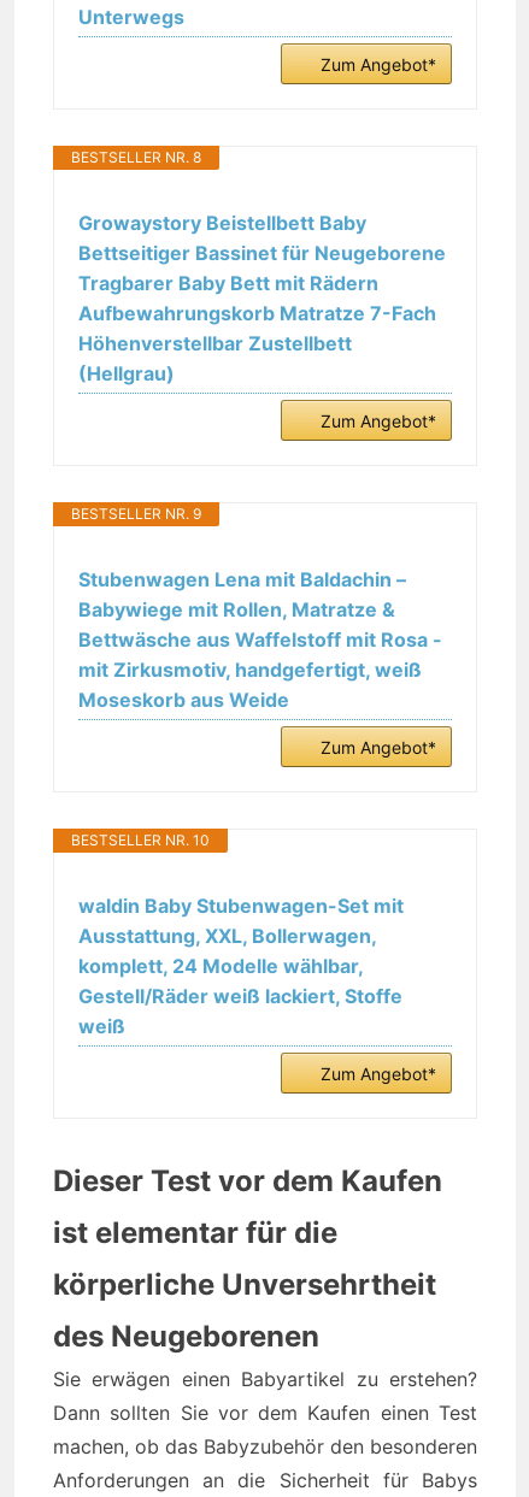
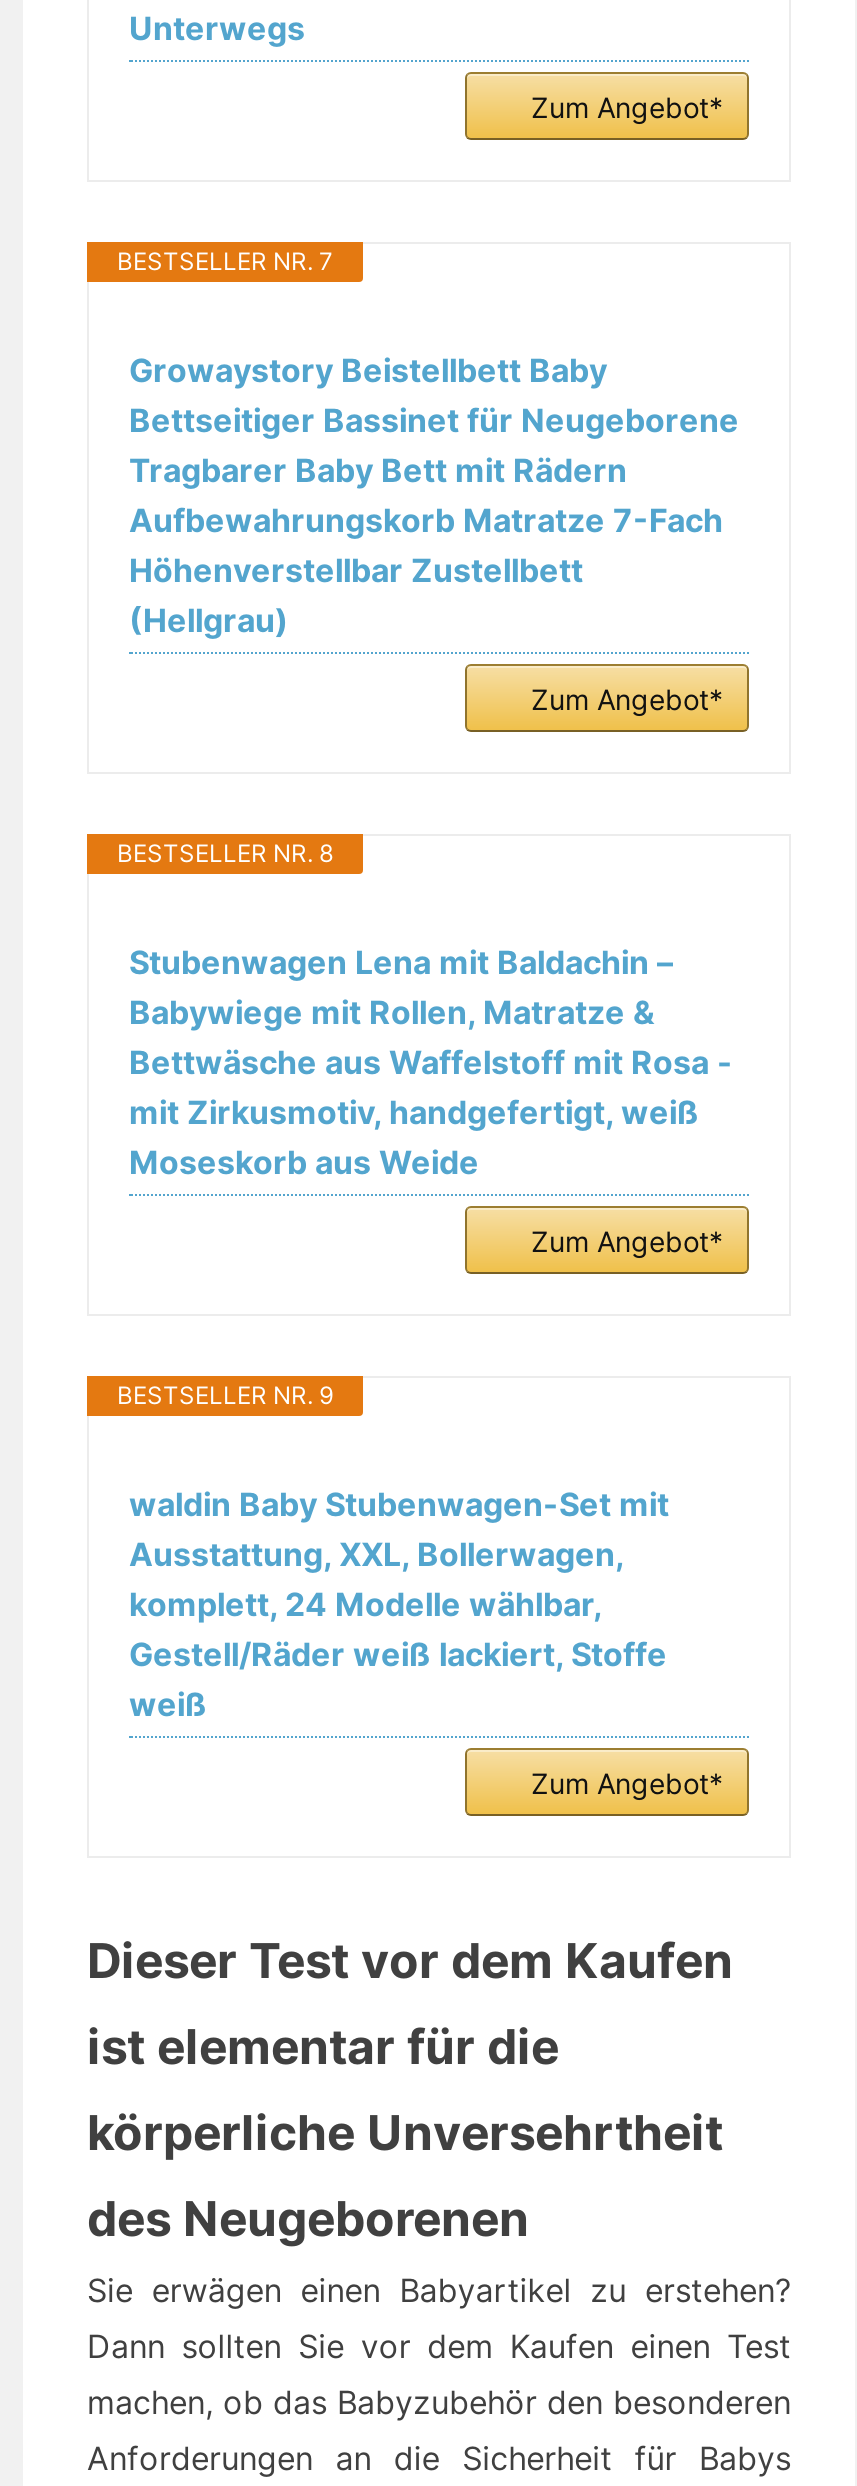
none -> [117,245,333,275] BESTSELLER NR. 7
moved [71,148,201,166] -> [117,837,333,867]: BESTSELLER NR. 8
moved [71,504,201,522] -> [117,1379,333,1409]: BESTSELLER NR. 9
[71,830,210,848] BESTSELLER NR. 10 -> none

